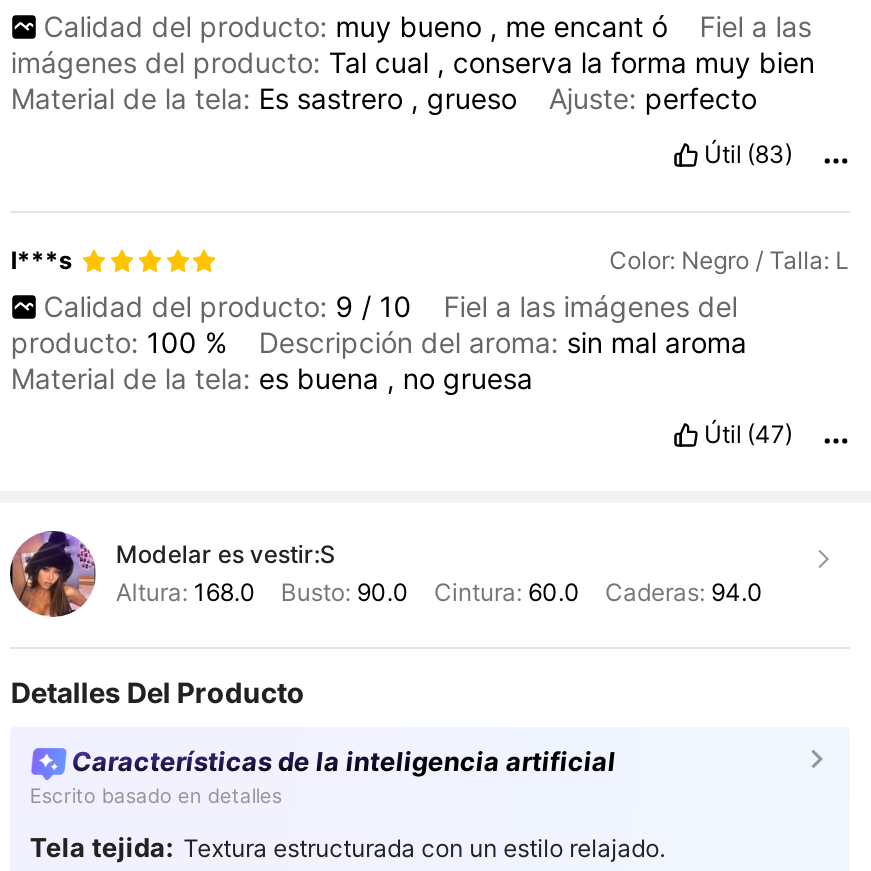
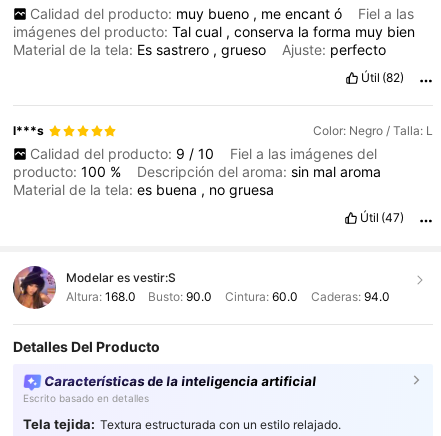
[704,139,793,169] Útil (83) -> [361,70,404,85] Útil (82)

